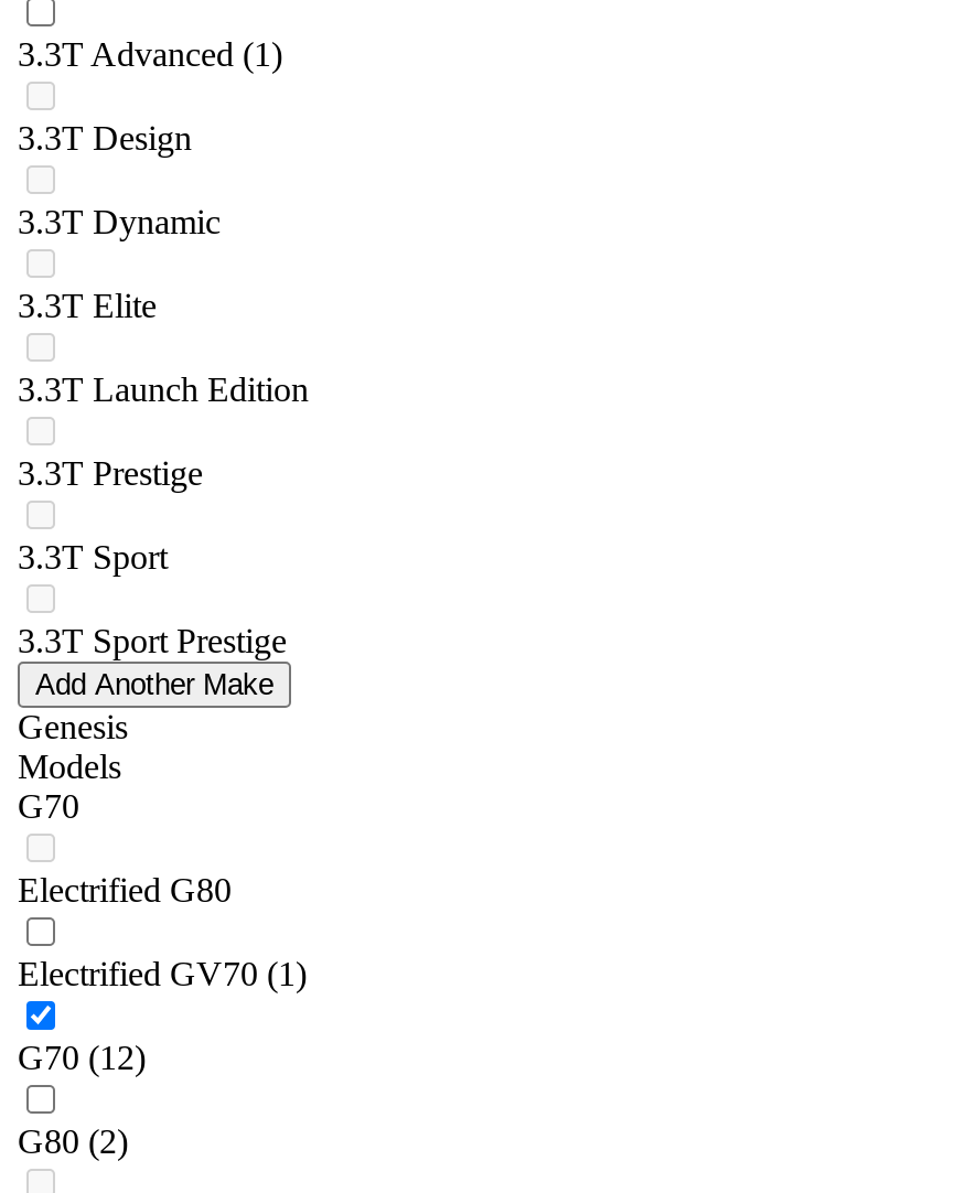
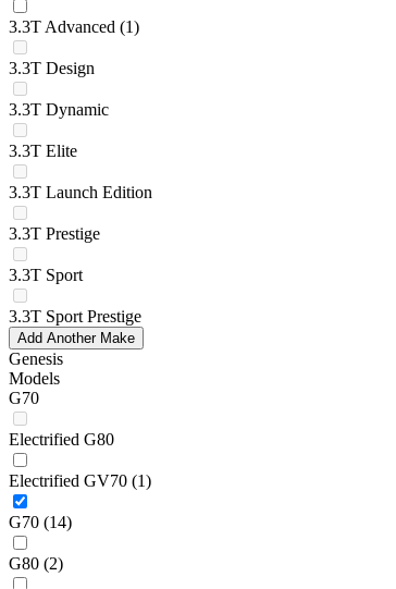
[18,1040,146,1077] G70 (12) -> [9,513,72,532] G70 (14)

